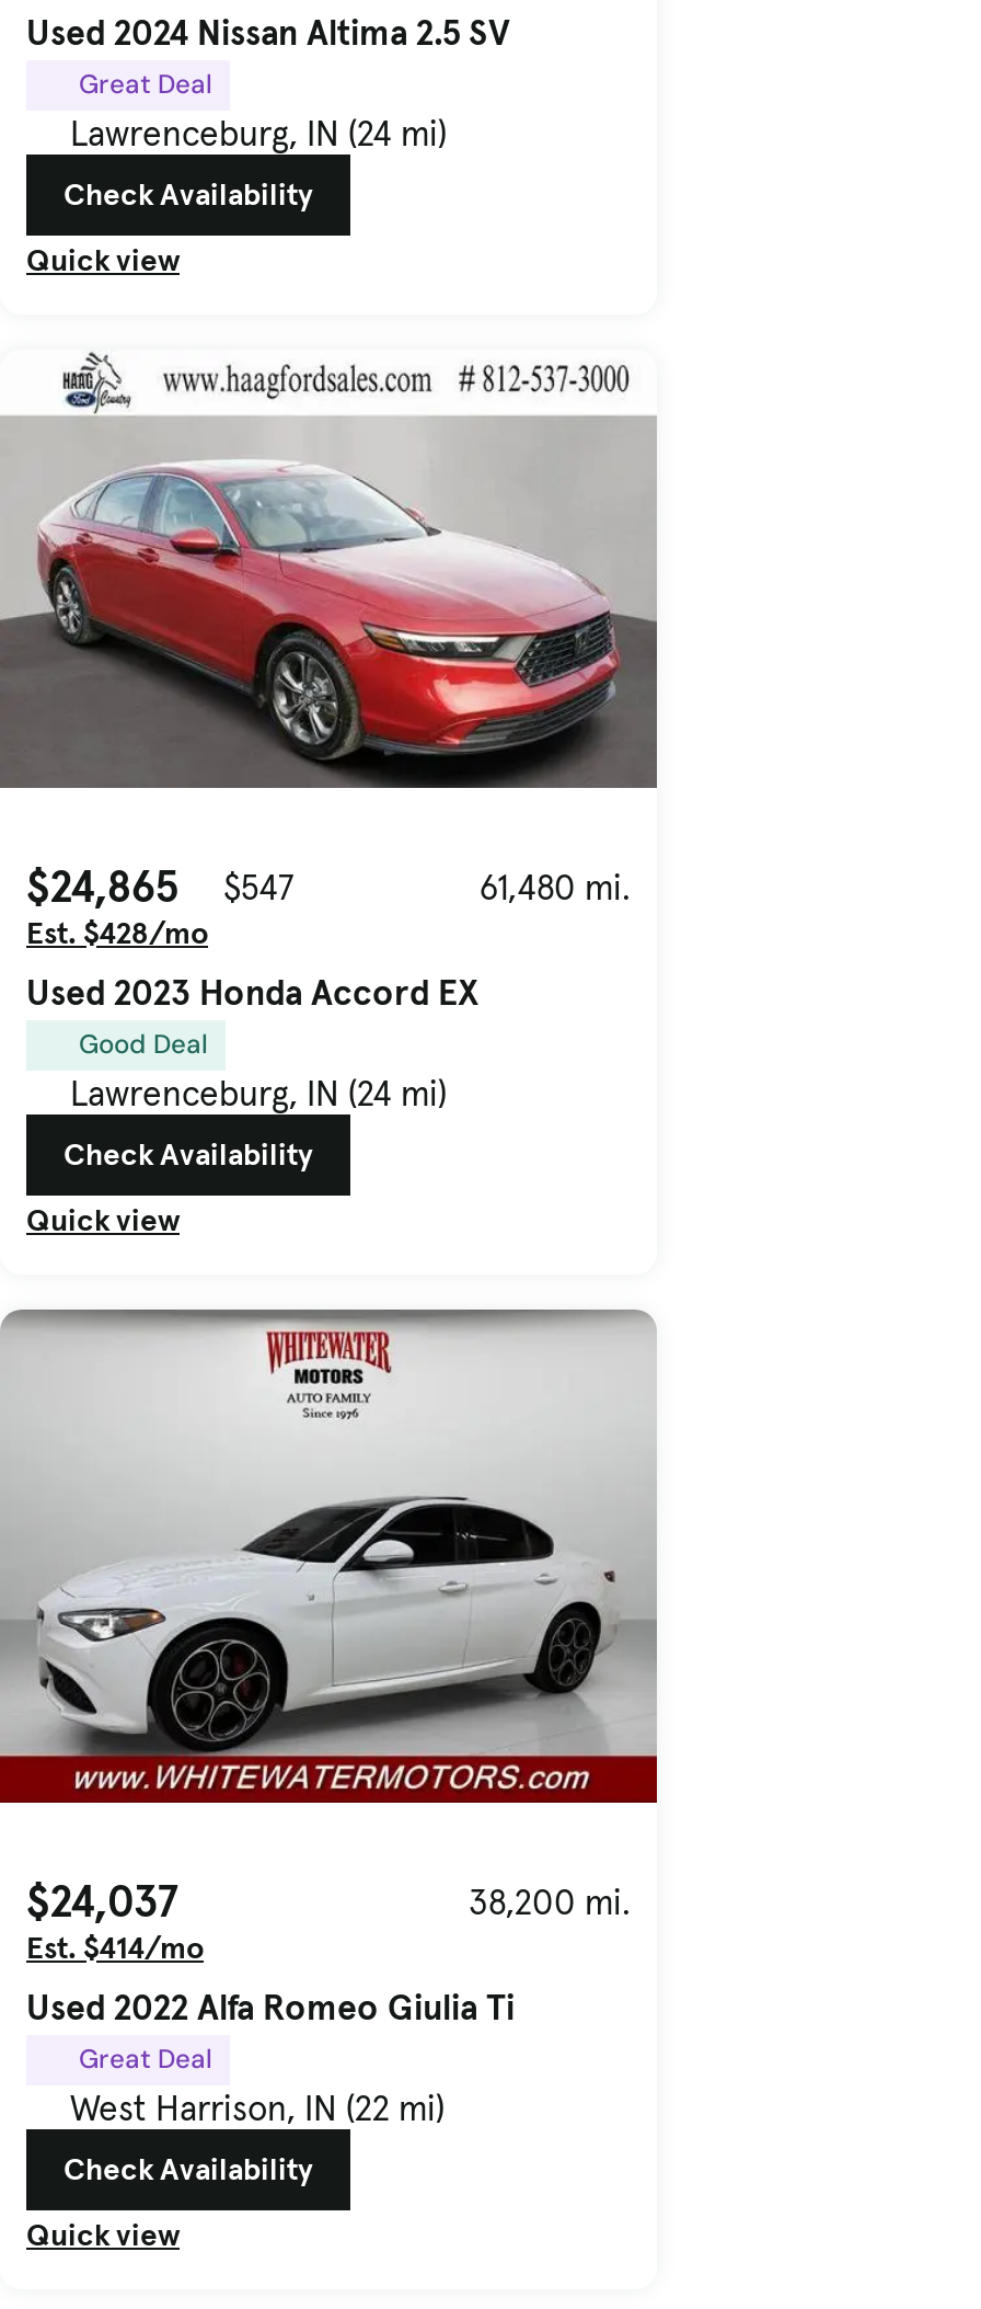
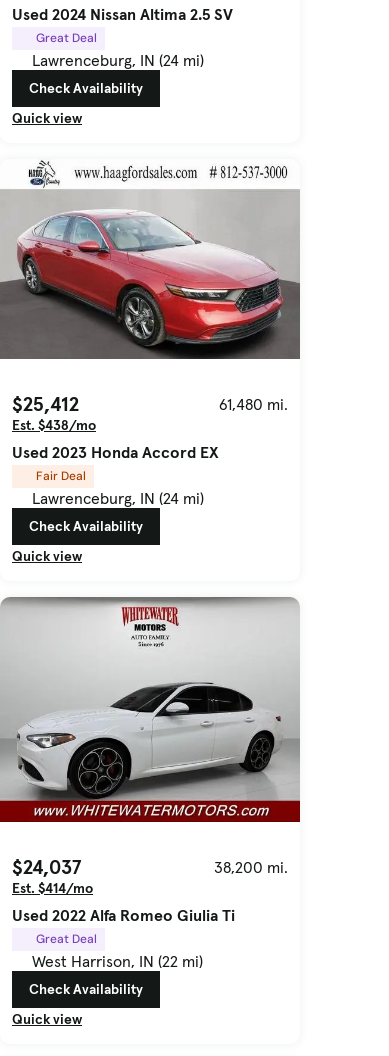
[26,858,293,915] $24,865 | $547 -> [12,391,79,417] $25,412
[26,913,208,952] Est. $428/mo -> [12,416,96,434] Est. $438/mo
[79,1027,208,1062] Good Deal -> [36,468,86,484] Fair Deal

